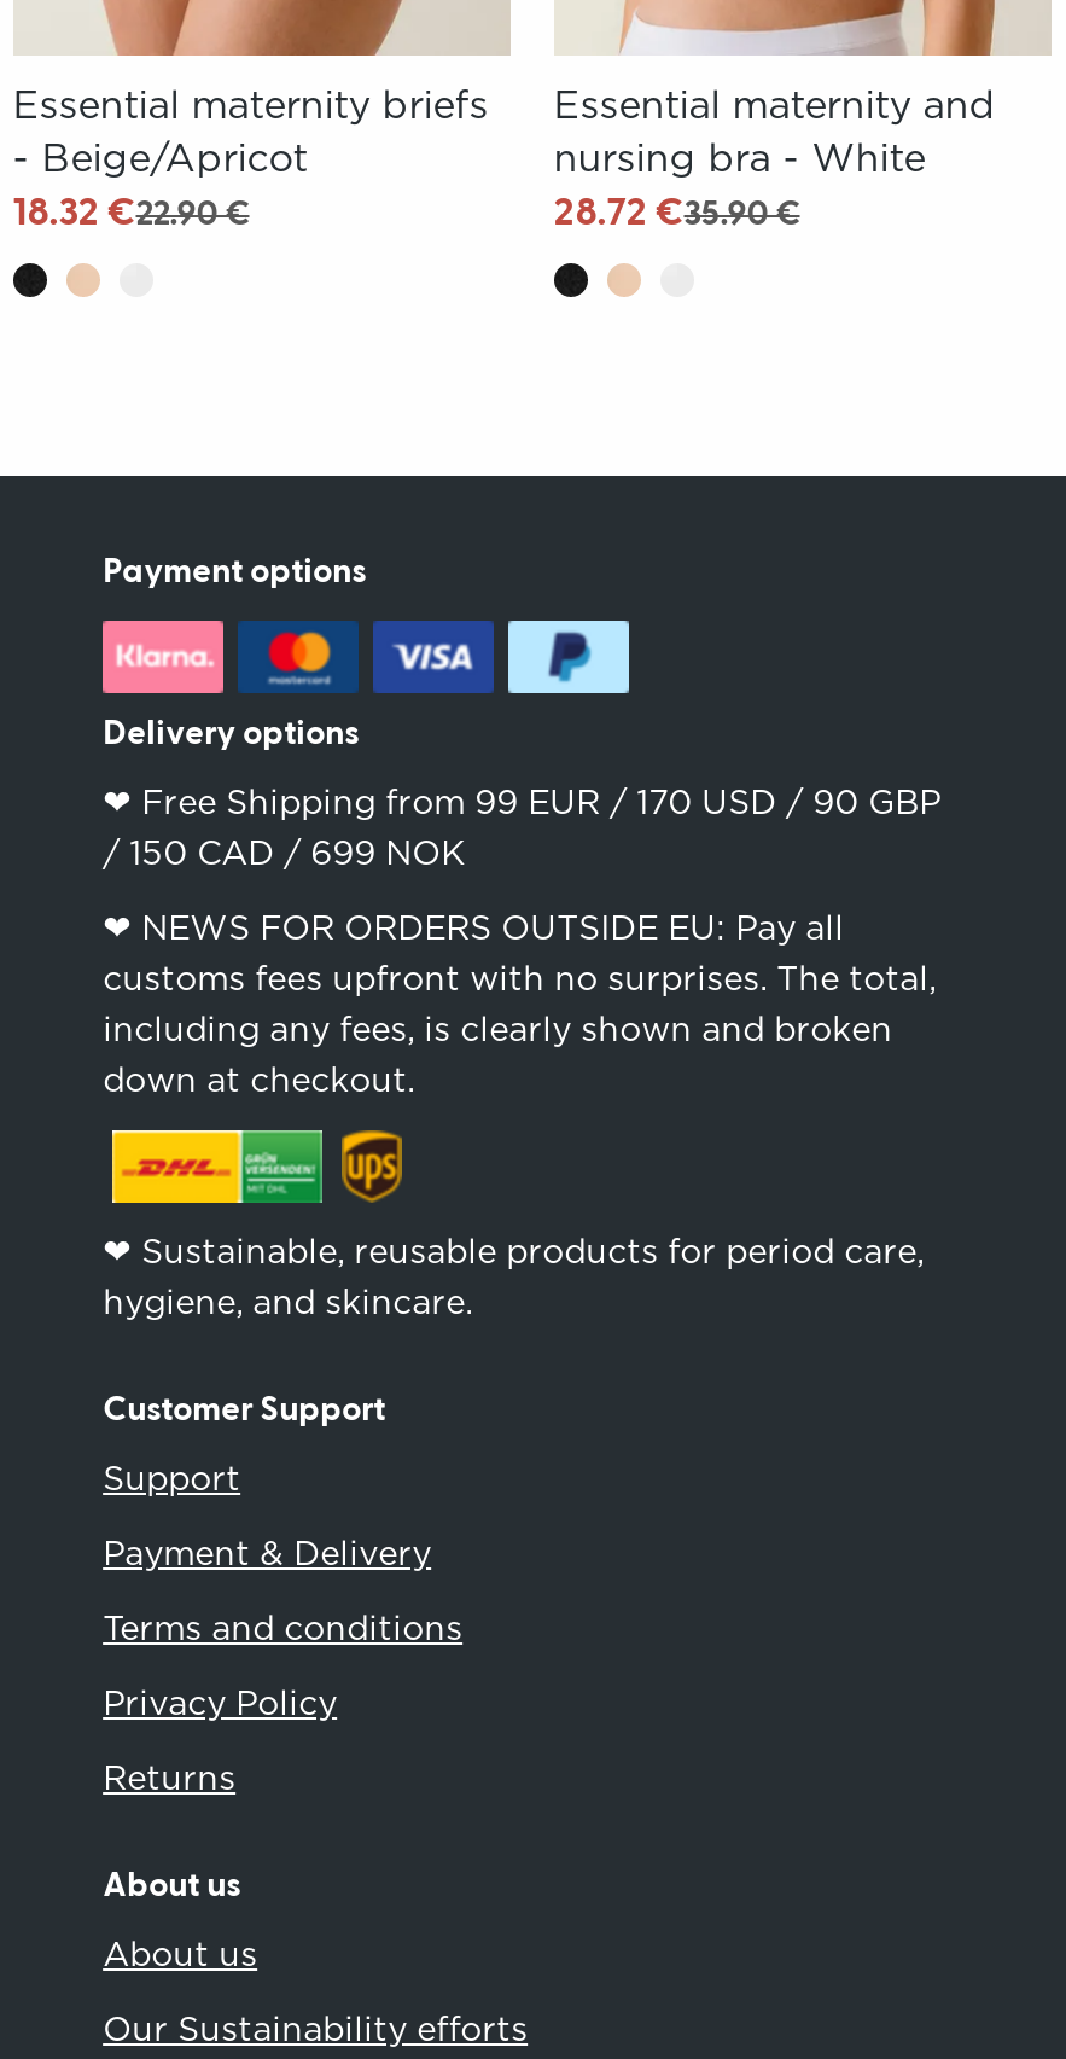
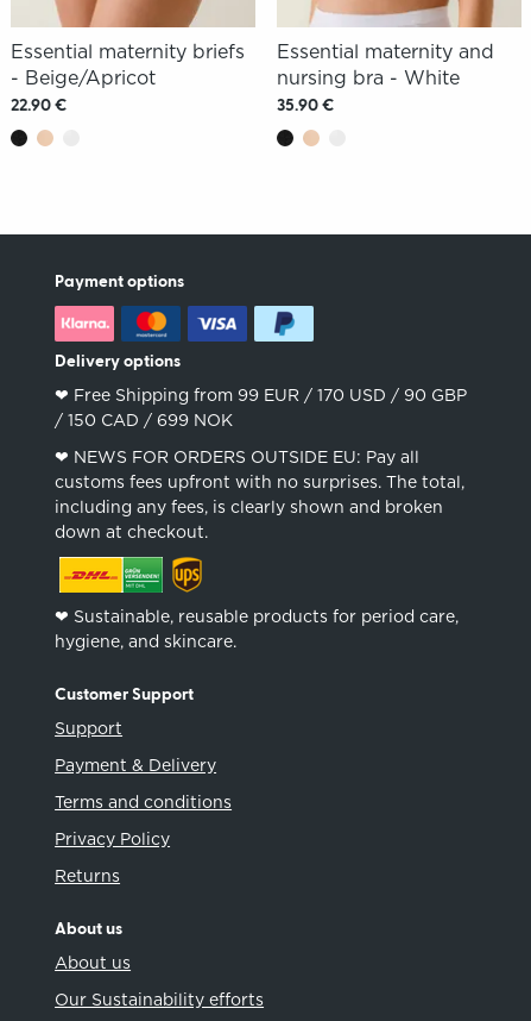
[13,196,249,235] 18.32 €22.90 € -> [10,98,66,114] 22.90 €
[554,196,800,235] 28.72 €35.90 € -> [277,98,334,114] 35.90 €

